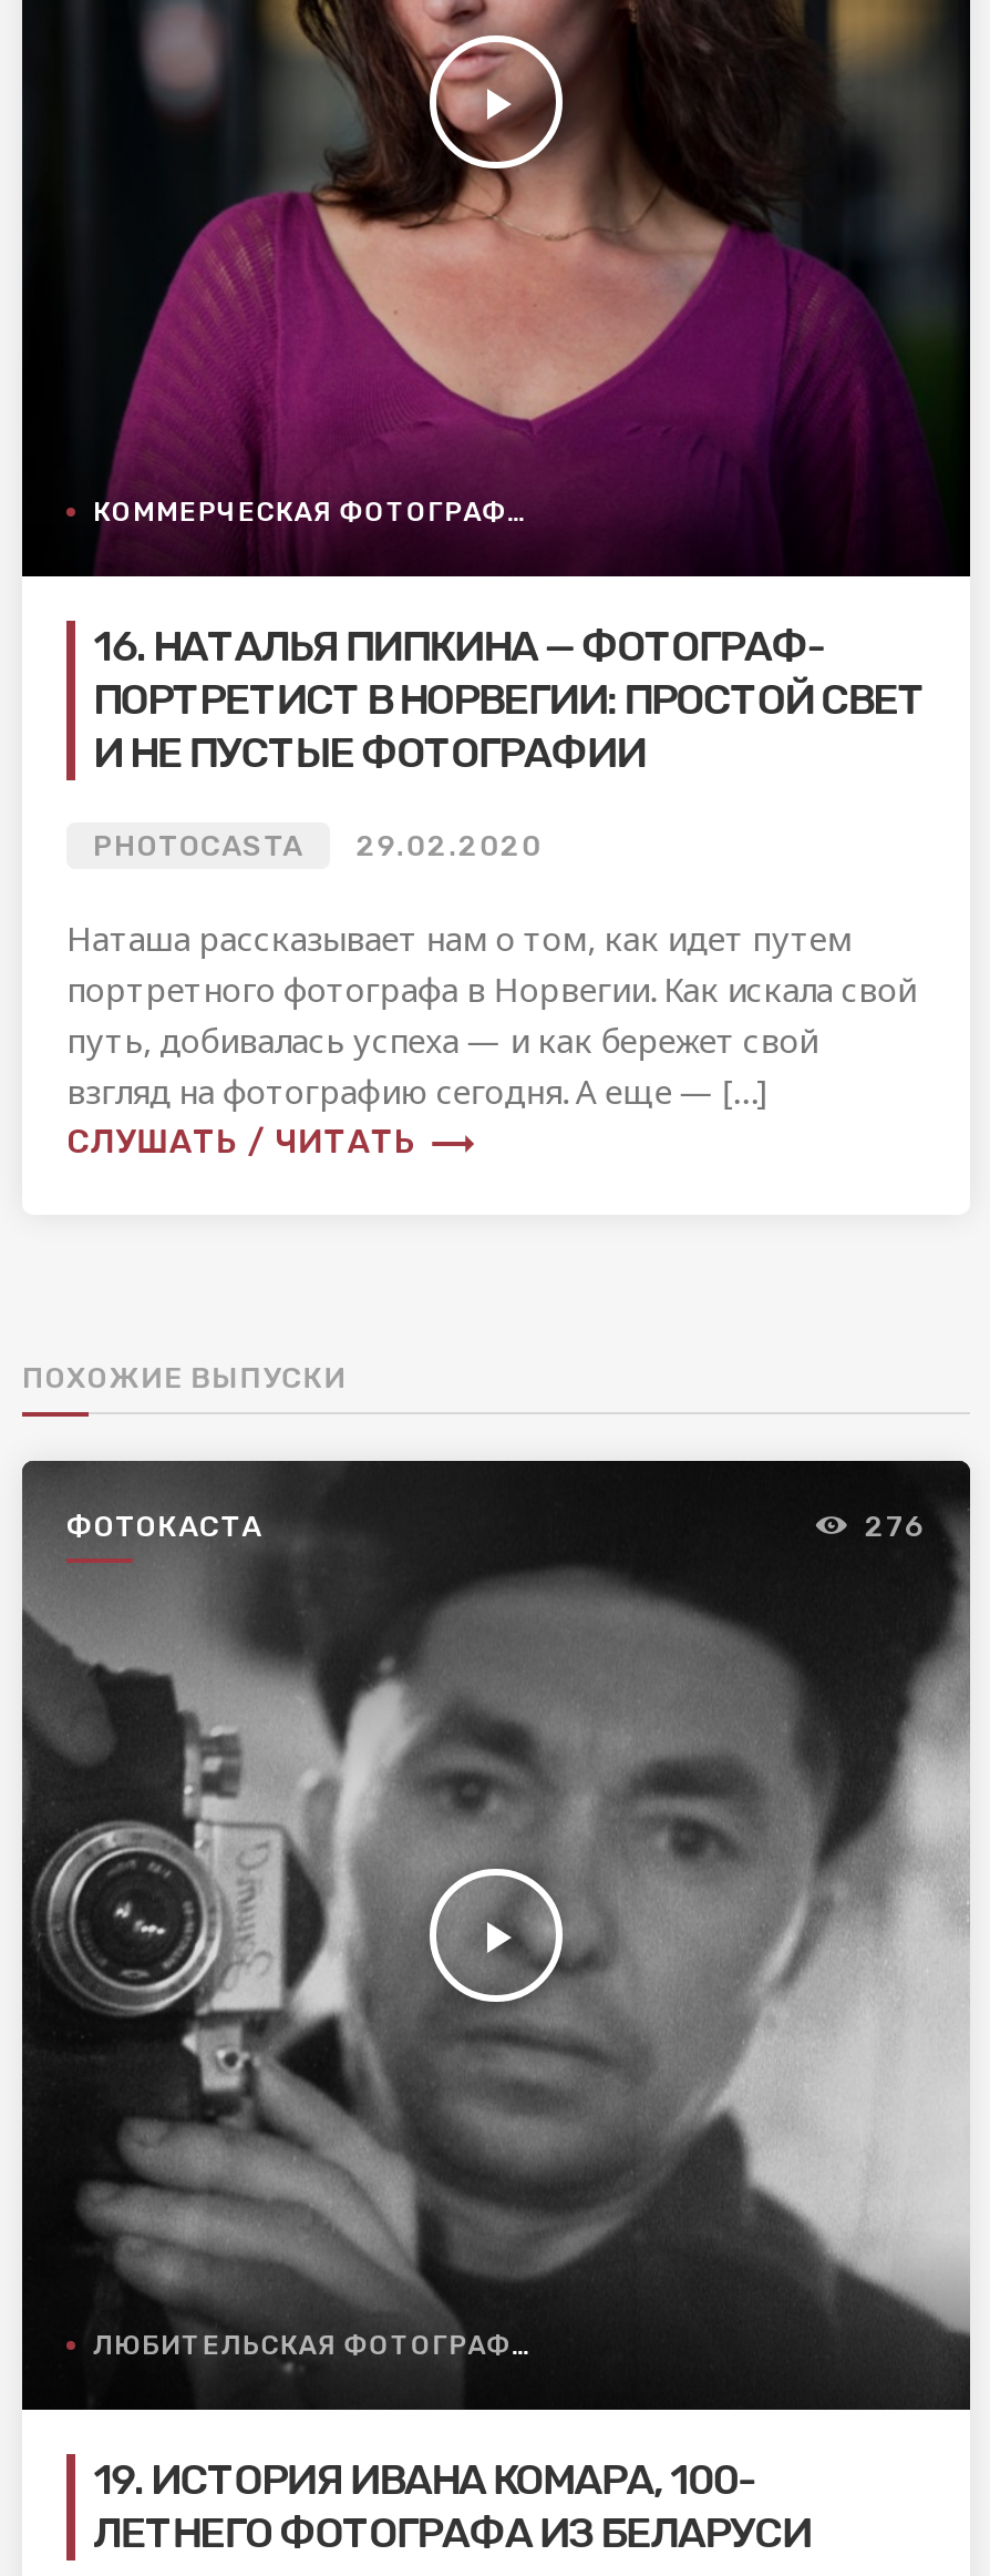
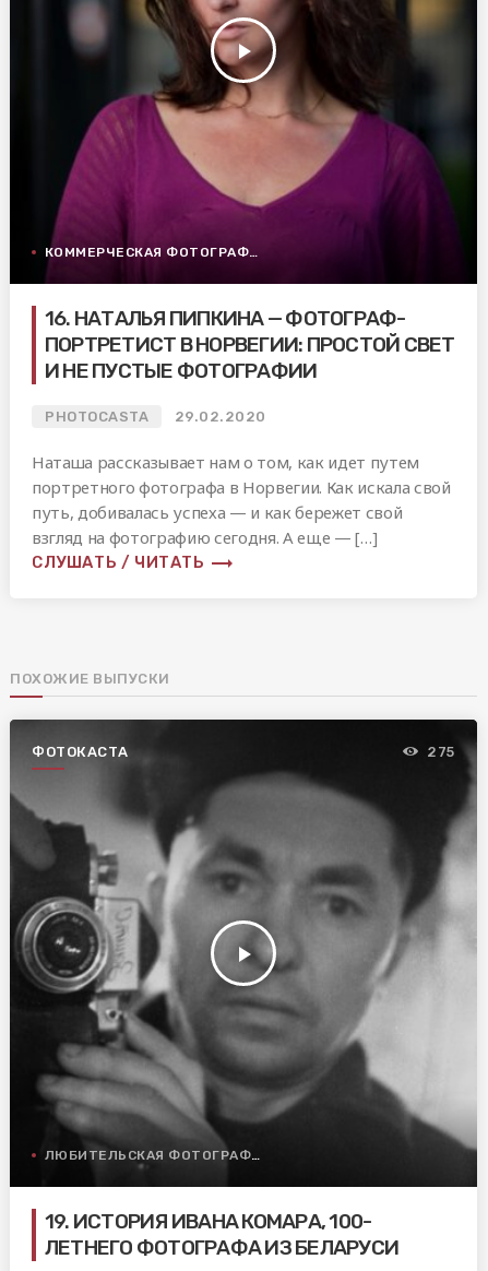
[857,1509,926,1542] 276 -> [423,743,455,760] 275

